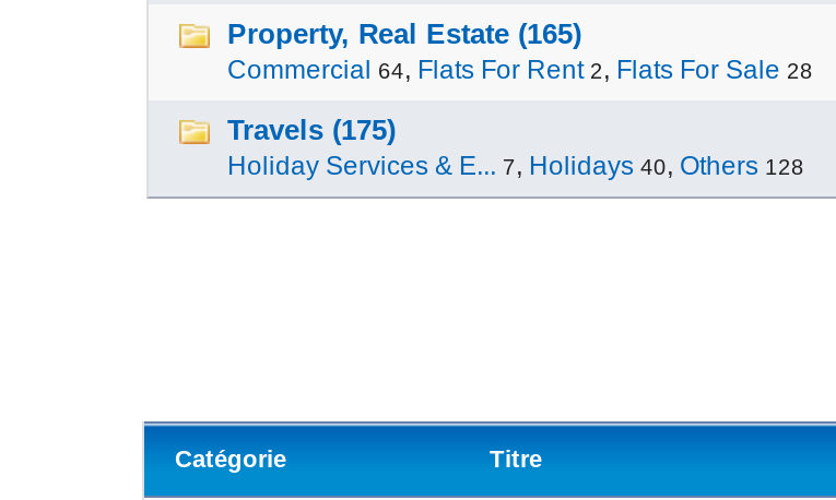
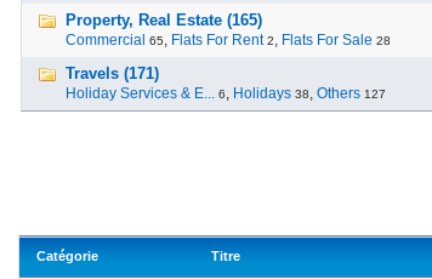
[227,55,813,85] Commercial 64, Flats For Rent 2, Flats For Sale 28 -> [66,32,391,49] Commercial 65, Flats For Rent 2, Flats For Sale 28
[227,114,396,146] Travels (175) -> [66,64,159,82] Travels (171)
[227,151,804,181] Holiday Services & E... 7, Holidays 40, Others 128 -> [66,85,386,102] Holiday Services & E... 6, Holidays 38, Others 127

